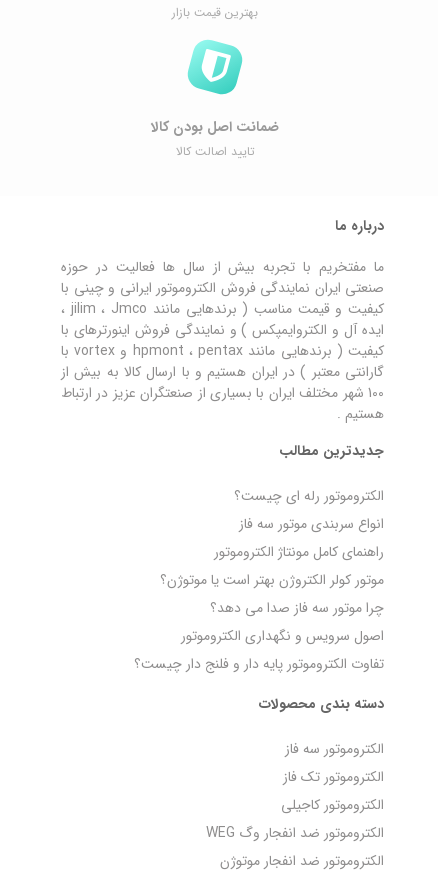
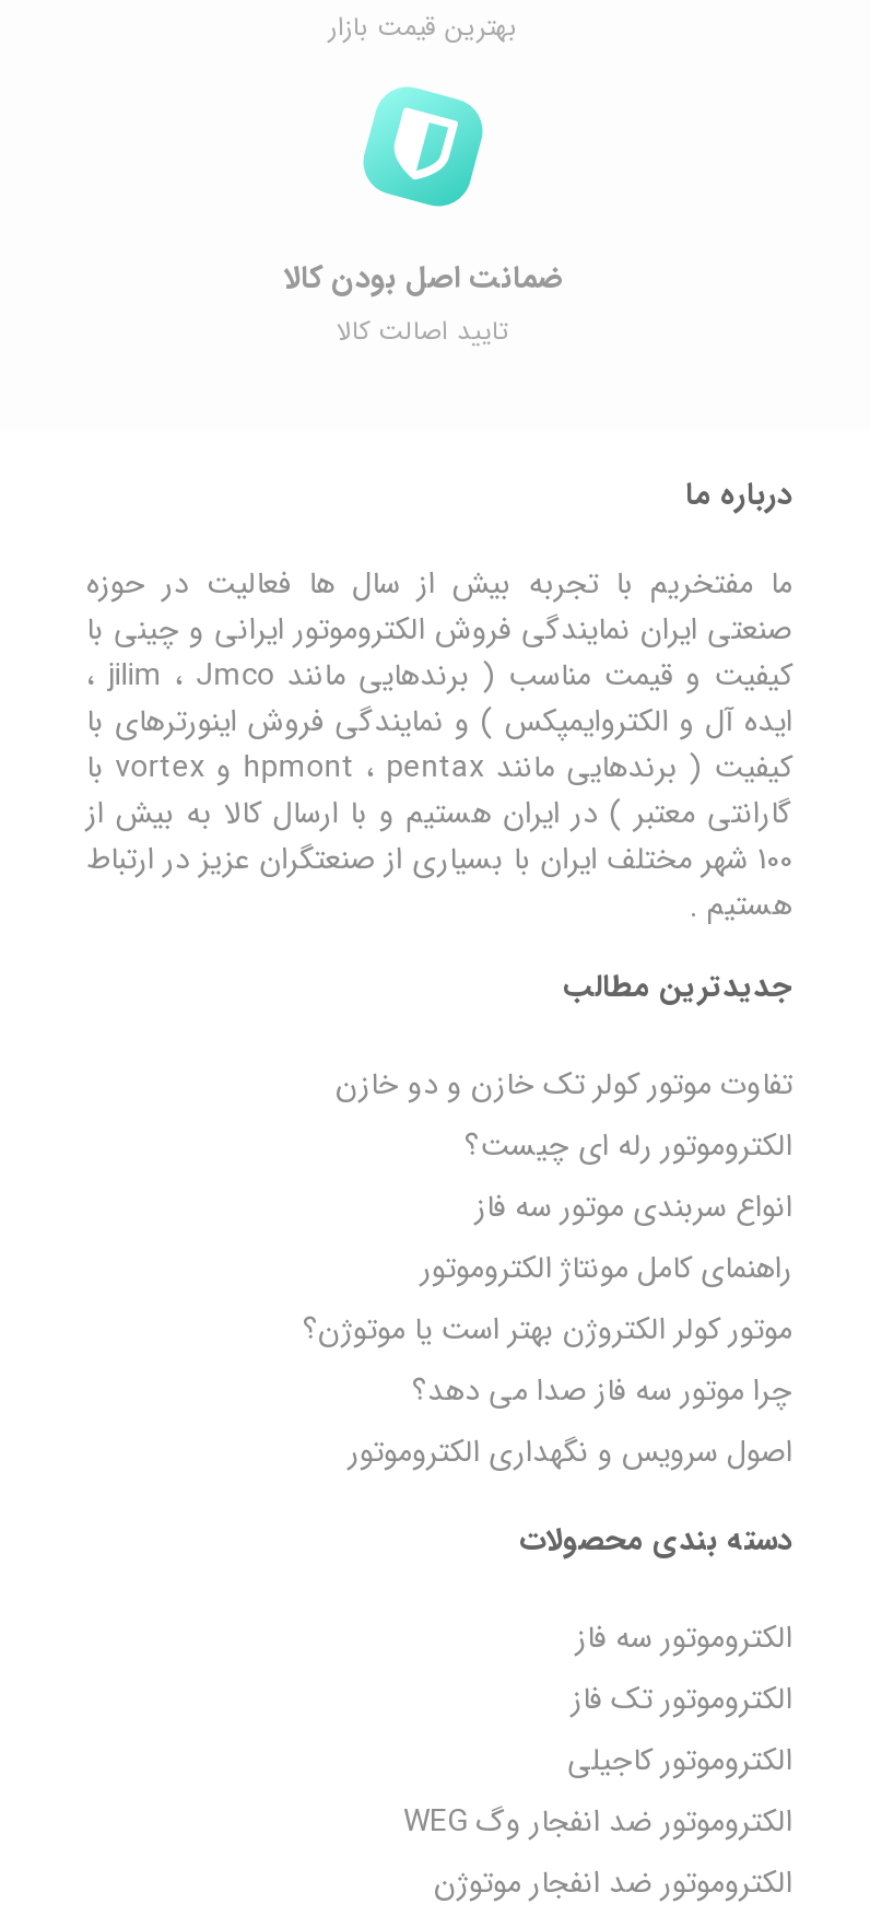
none -> [336,1061,792,1109] تفاوت موتور کولر تک خازن و دو خازن
moved [160,485,384,647] -> [303,1122,792,1477]: الکتروموتور رله‌ ای چیست؟ | انواع سربندی موتور سه فاز | راهنمای کامل مونتاژ الکتروموتور | موتور کولر الکتروژن بهتر است یا موتوژن؟ | چرا موتور سه فاز صدا می‌ دهد؟ | اصول سرویس و نگهداری الکتروموتور
[134,653,384,675] تفاوت الکتروموتور پایه دار و فلنج دار چیست؟ -> none

